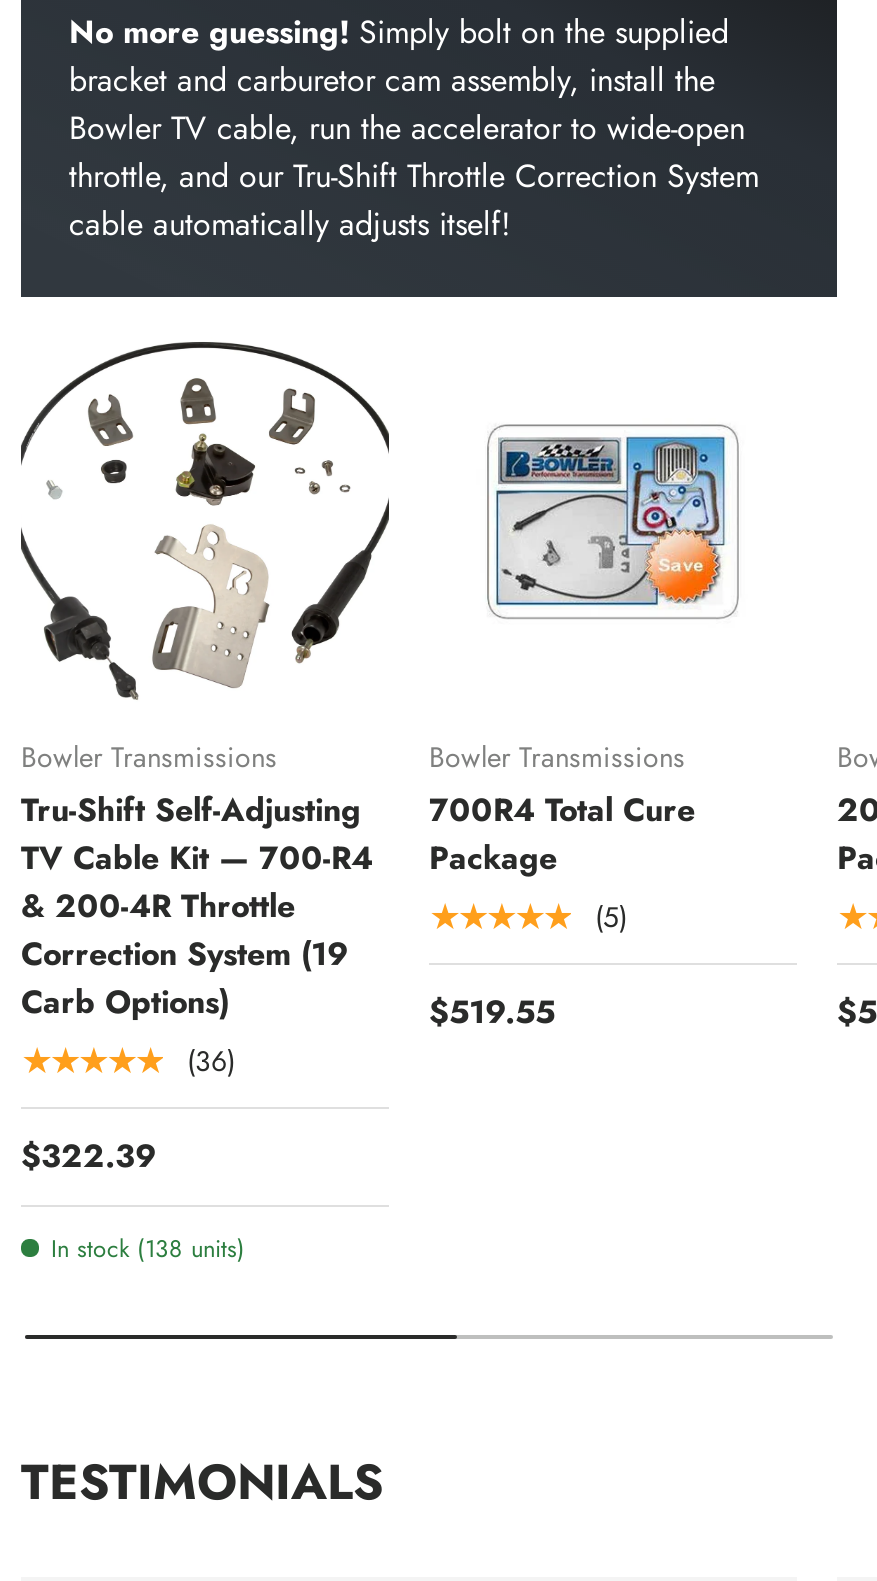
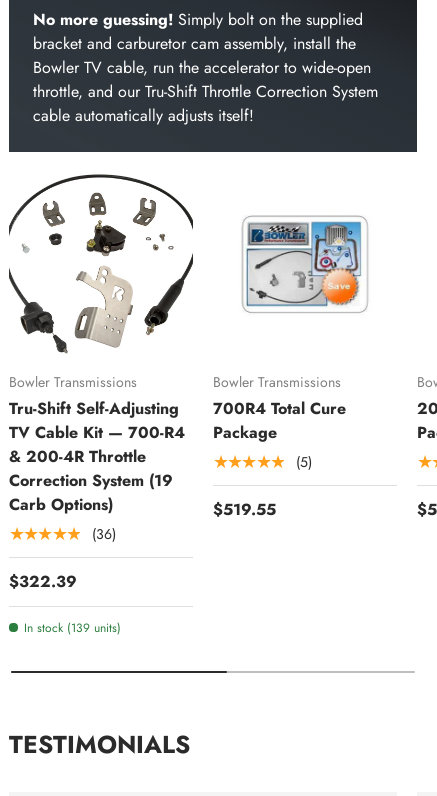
[51,1231,245,1267] In stock (138 units) -> [24,619,121,637] In stock (139 units)

